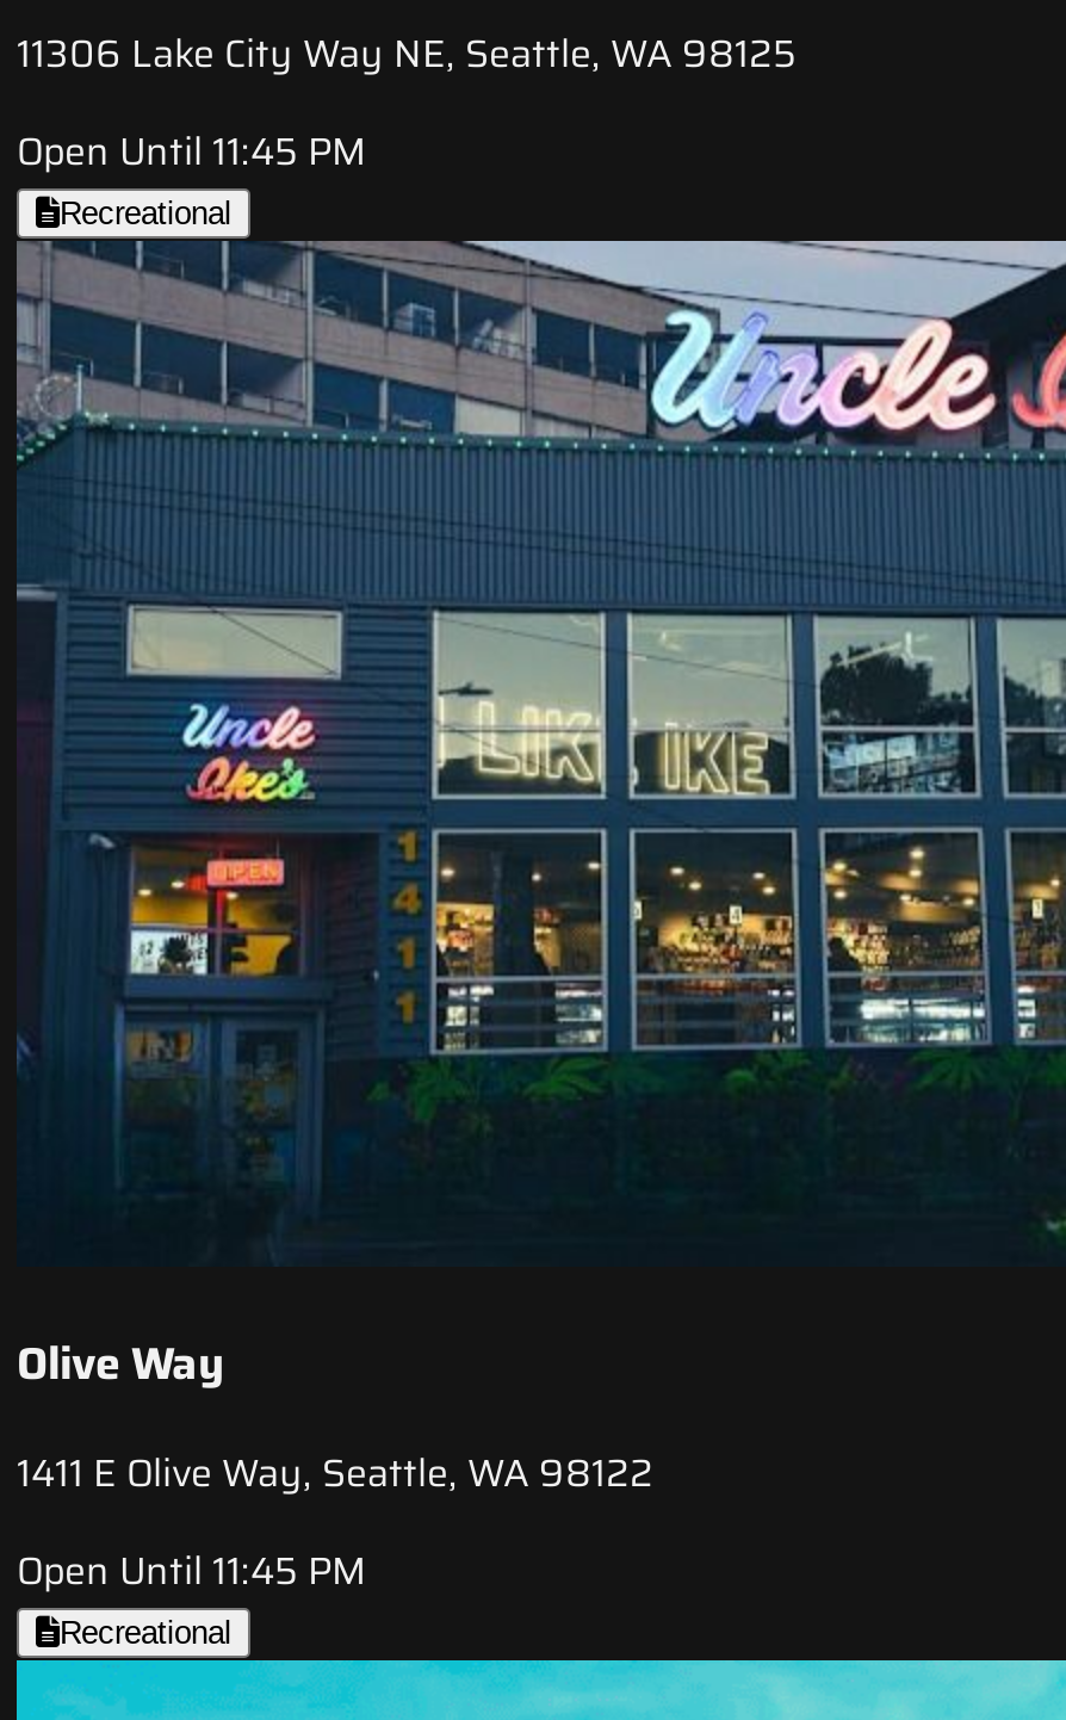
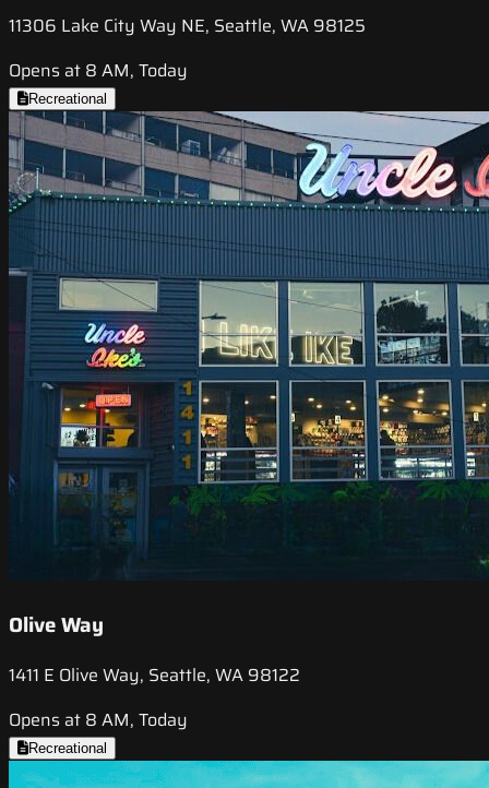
[17,123,367,182] Open Until 11:45 PM -> [9,57,188,84] Opens at 8 AM, Today
[17,1541,367,1600] Open Until 11:45 PM -> [9,706,188,733] Opens at 8 AM, Today

